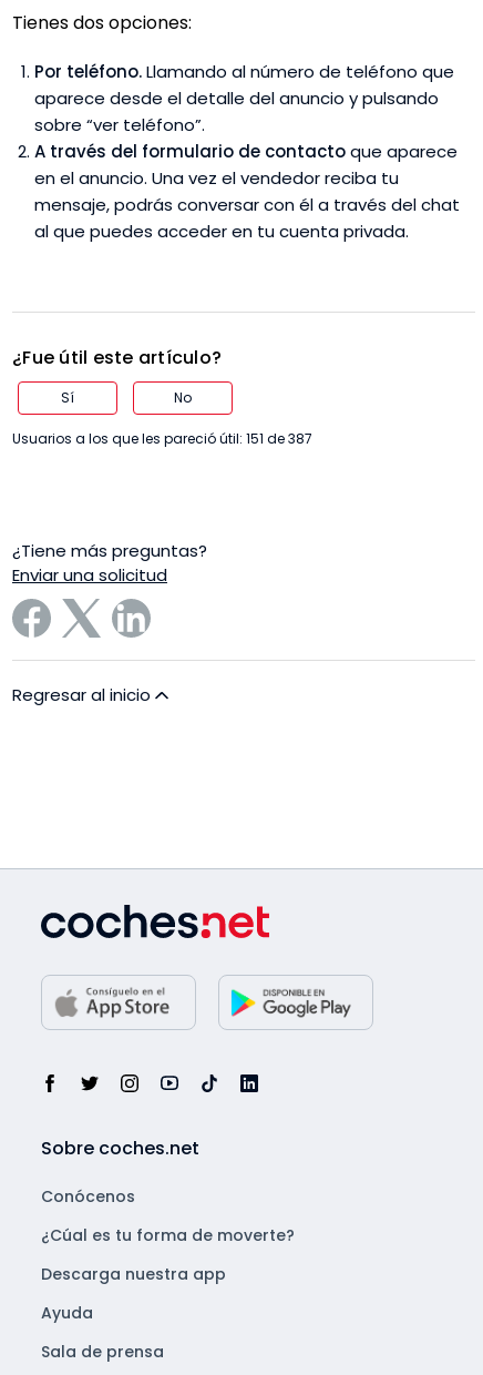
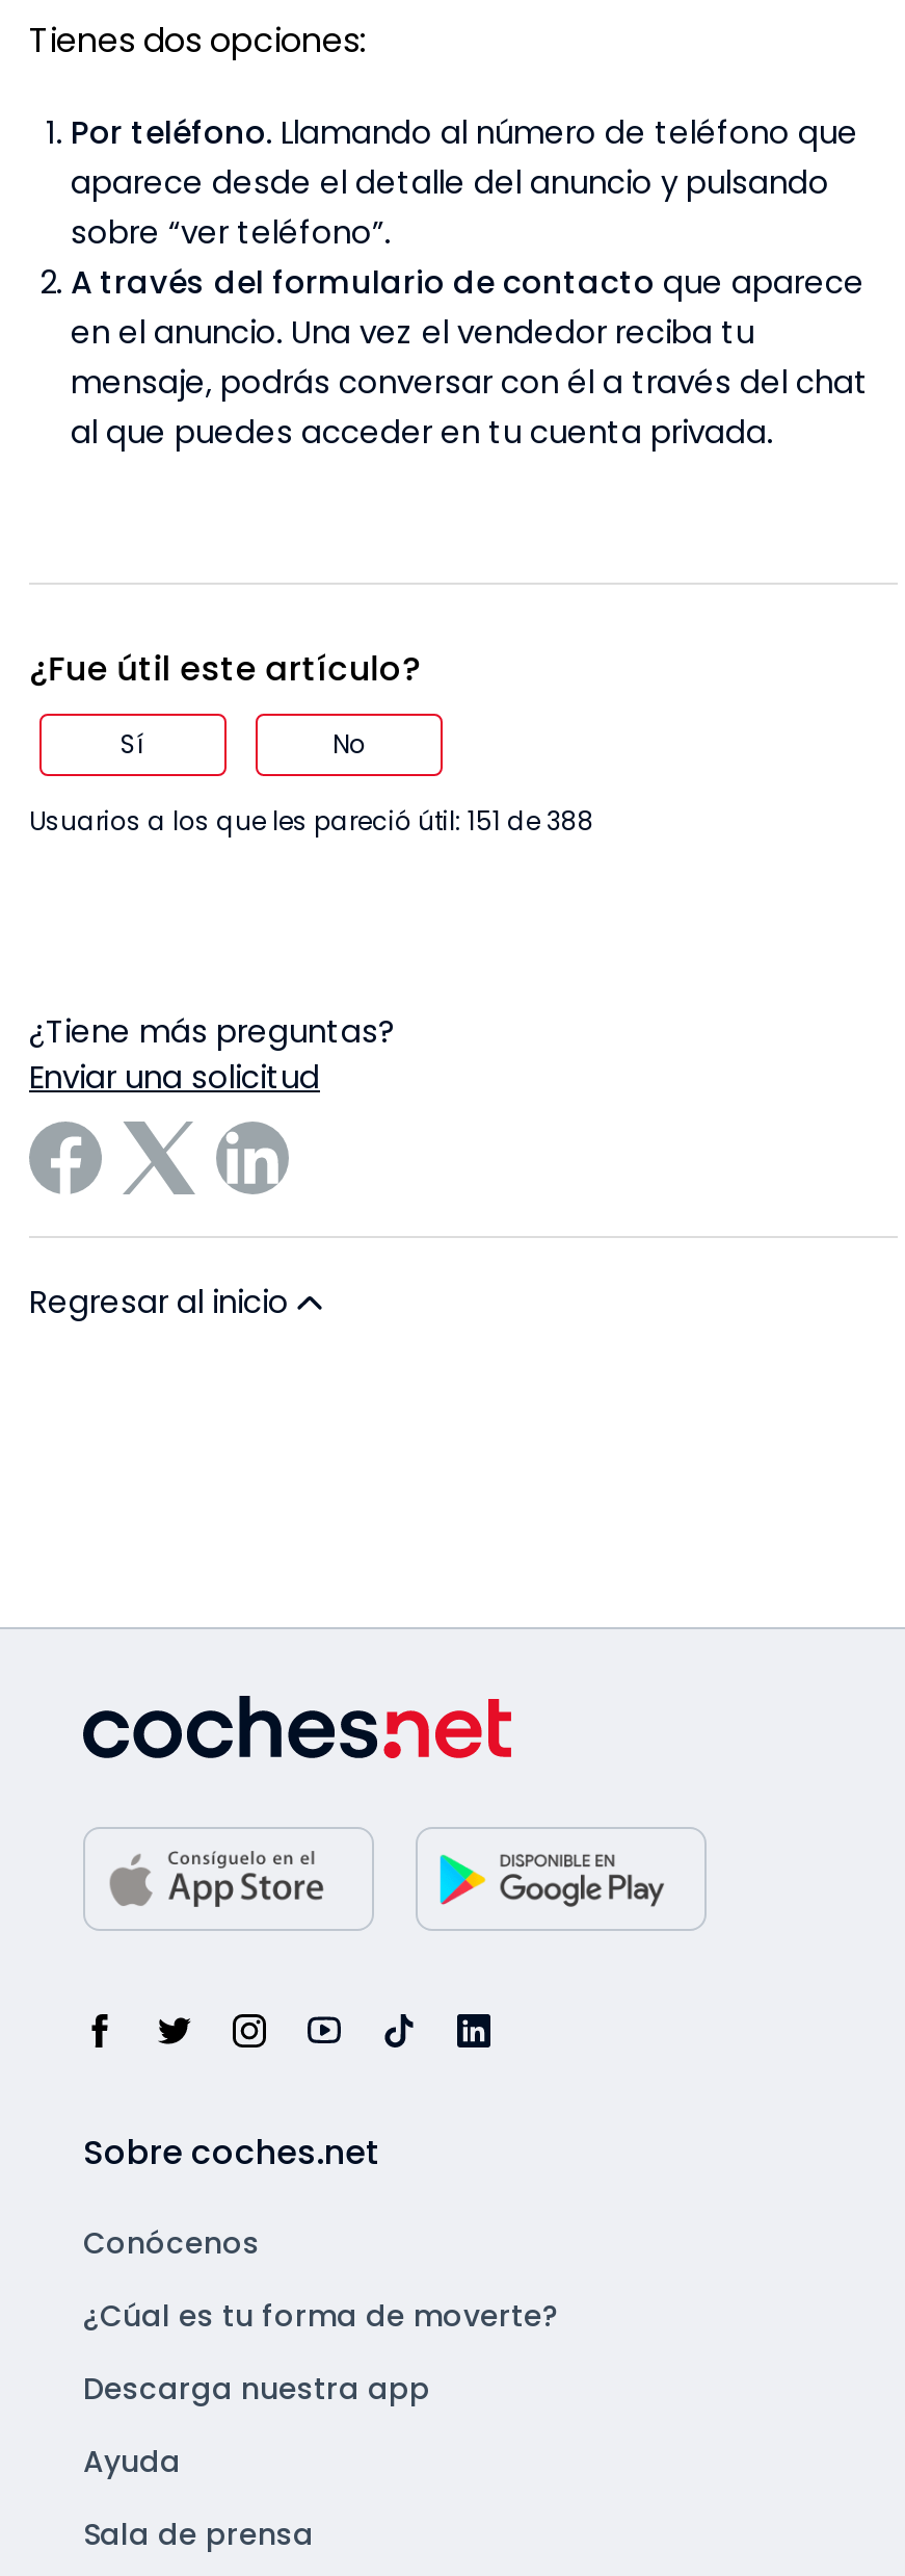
[12,429,312,448] Usuarios a los que les pareció útil: 151 de 387 -> [29,803,594,838] Usuarios a los que les pareció útil: 151 de 388

